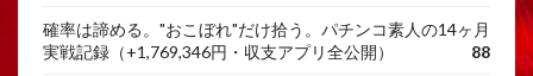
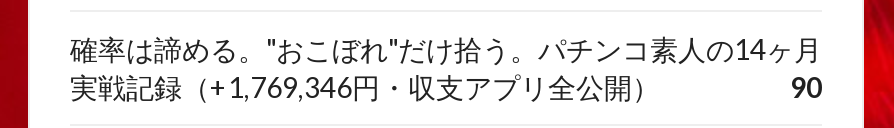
[471,42,490,62] 88 -> [790,70,822,104] 90

